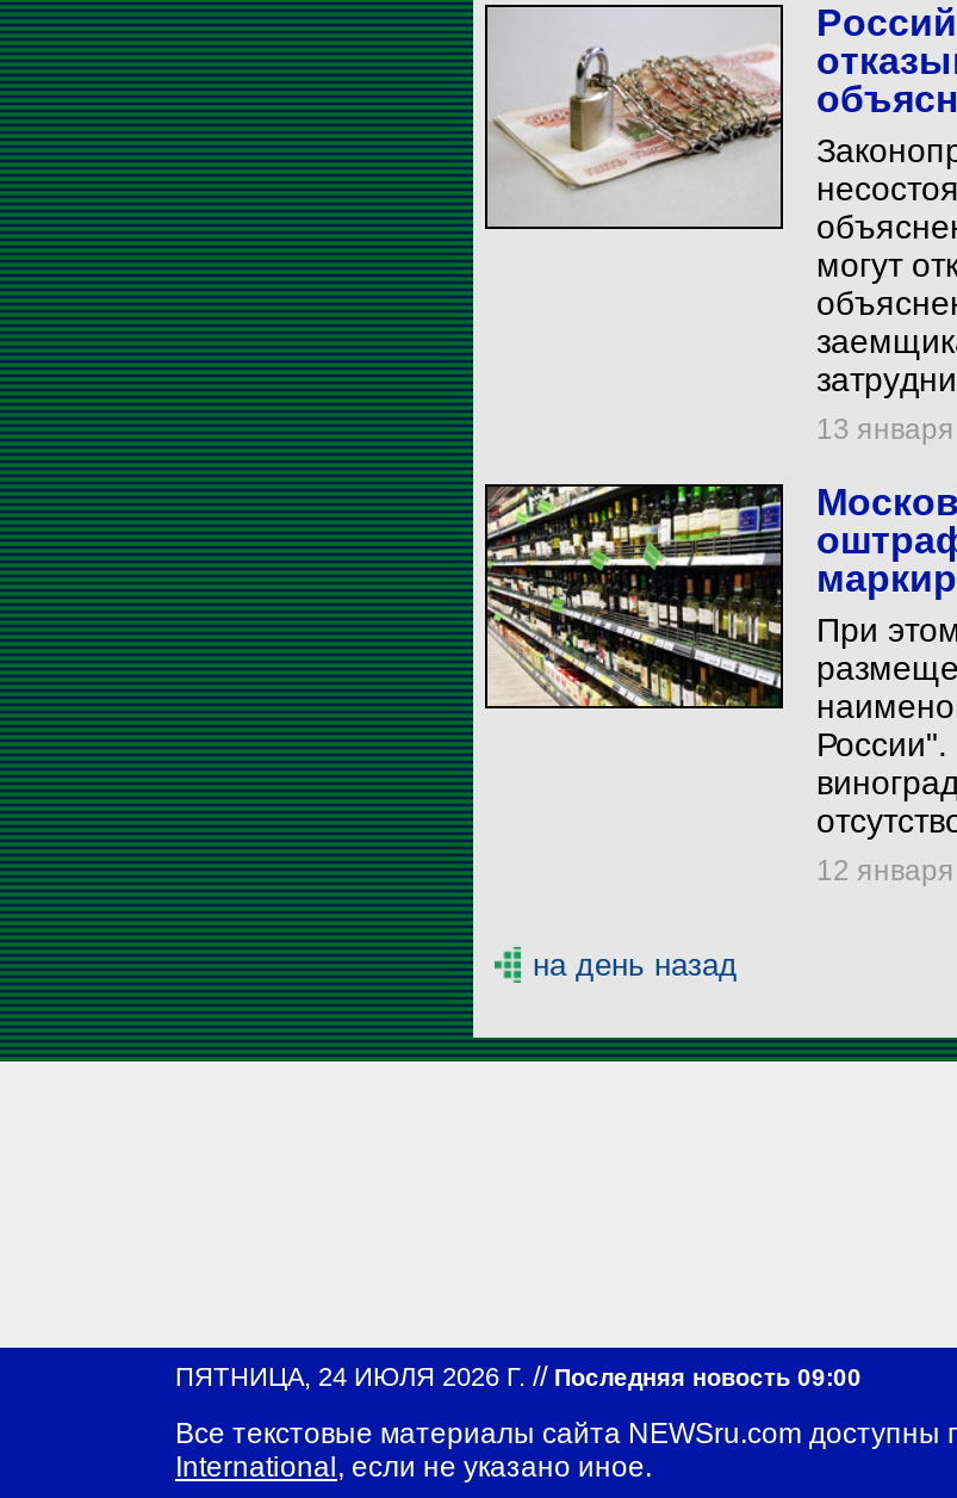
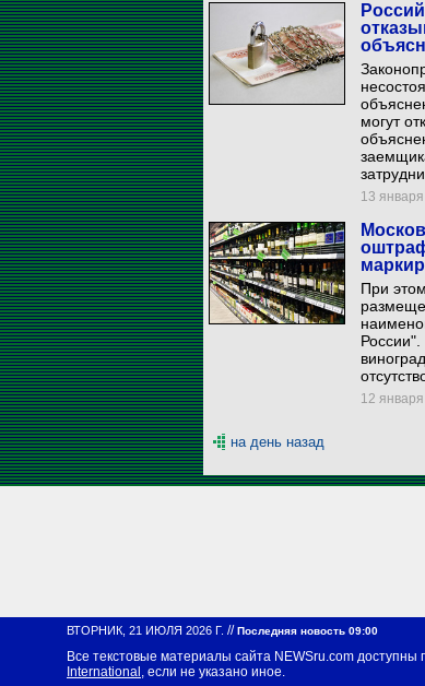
[175,1360,862,1393] ПЯТНИЦА, 24 ИЮЛЯ 2026 Г. // Последняя новость 09:00 -> [67,623,378,638] ВТОРНИК, 21 ИЮЛЯ 2026 Г. // Последняя новость 09:00

